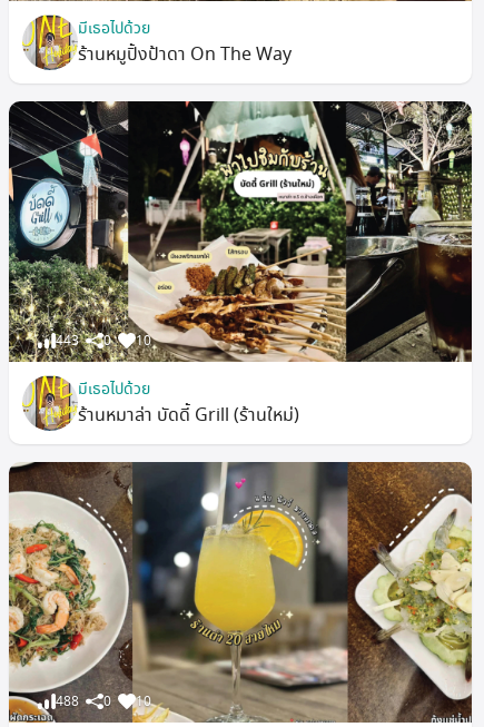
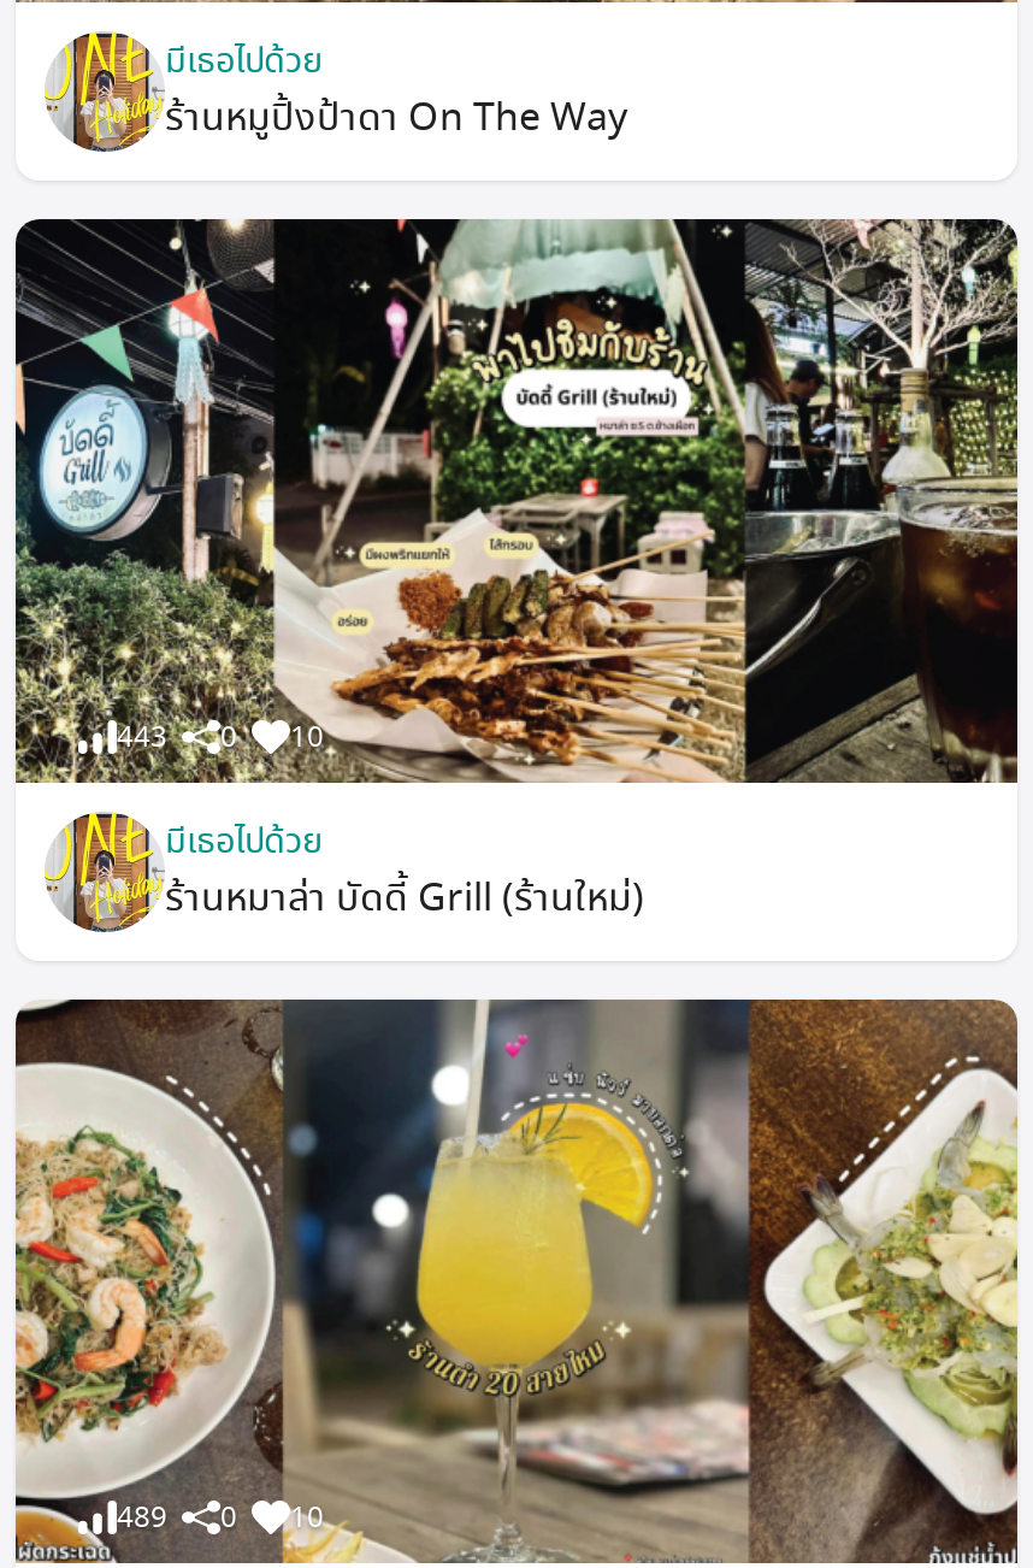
[56,691,79,711] 488 -> [117,1495,167,1538] 489

